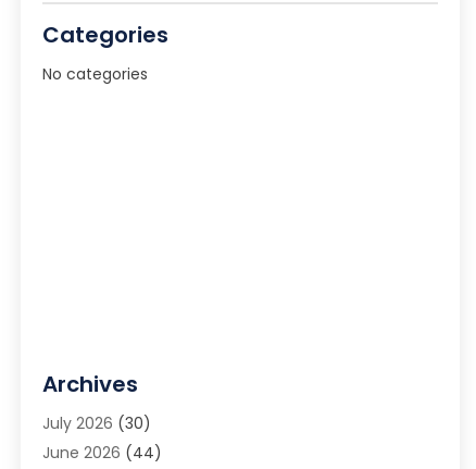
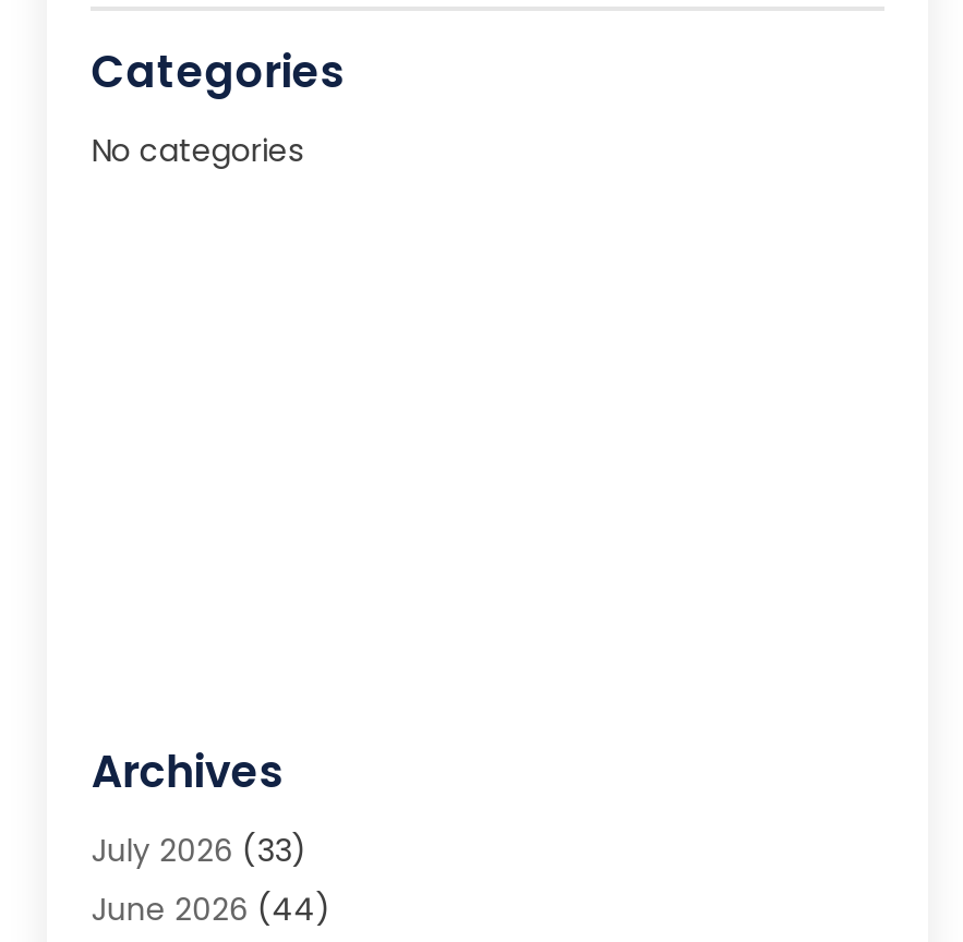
[43,412,151,434] July 2026 (30) -> [91,828,307,871] July 2026 (33)

